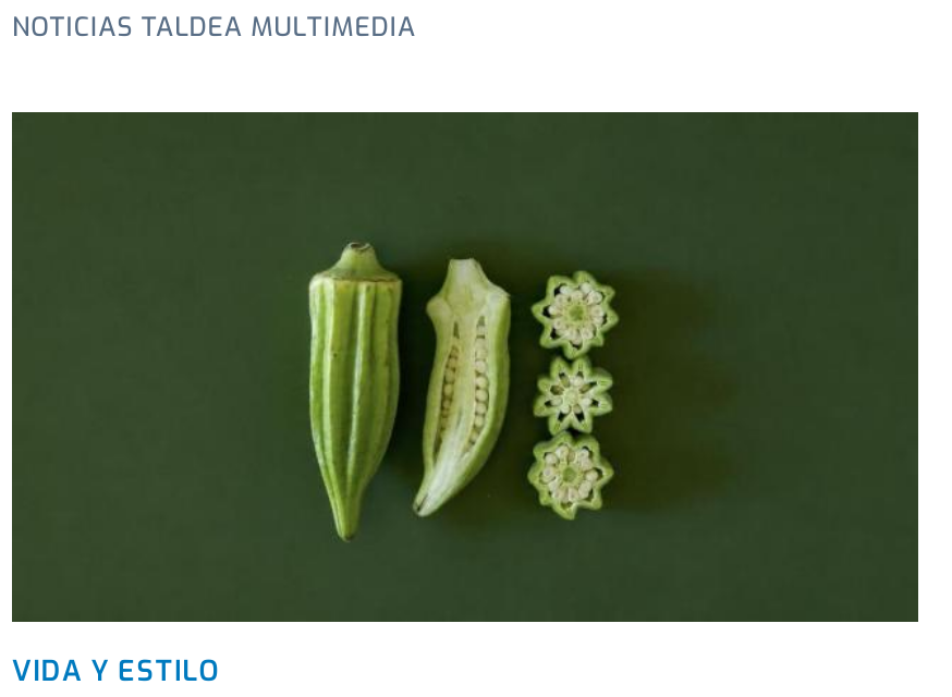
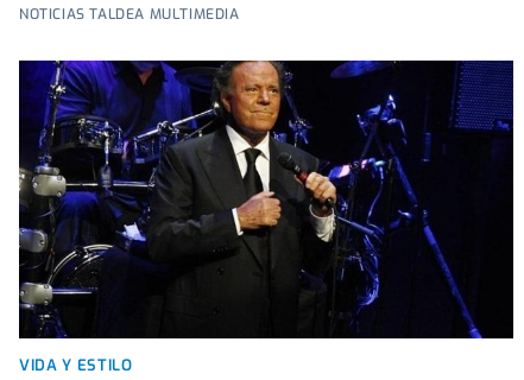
[10,109,918,625] [image] -> [18,59,513,340] [image]

